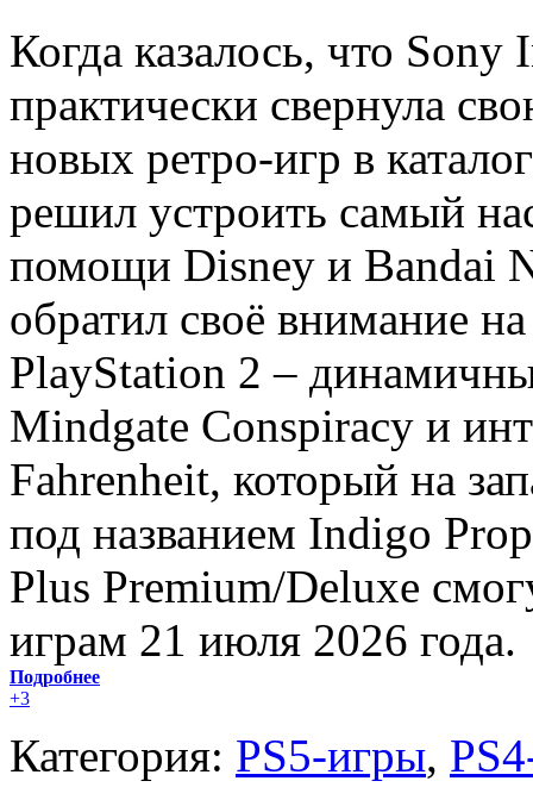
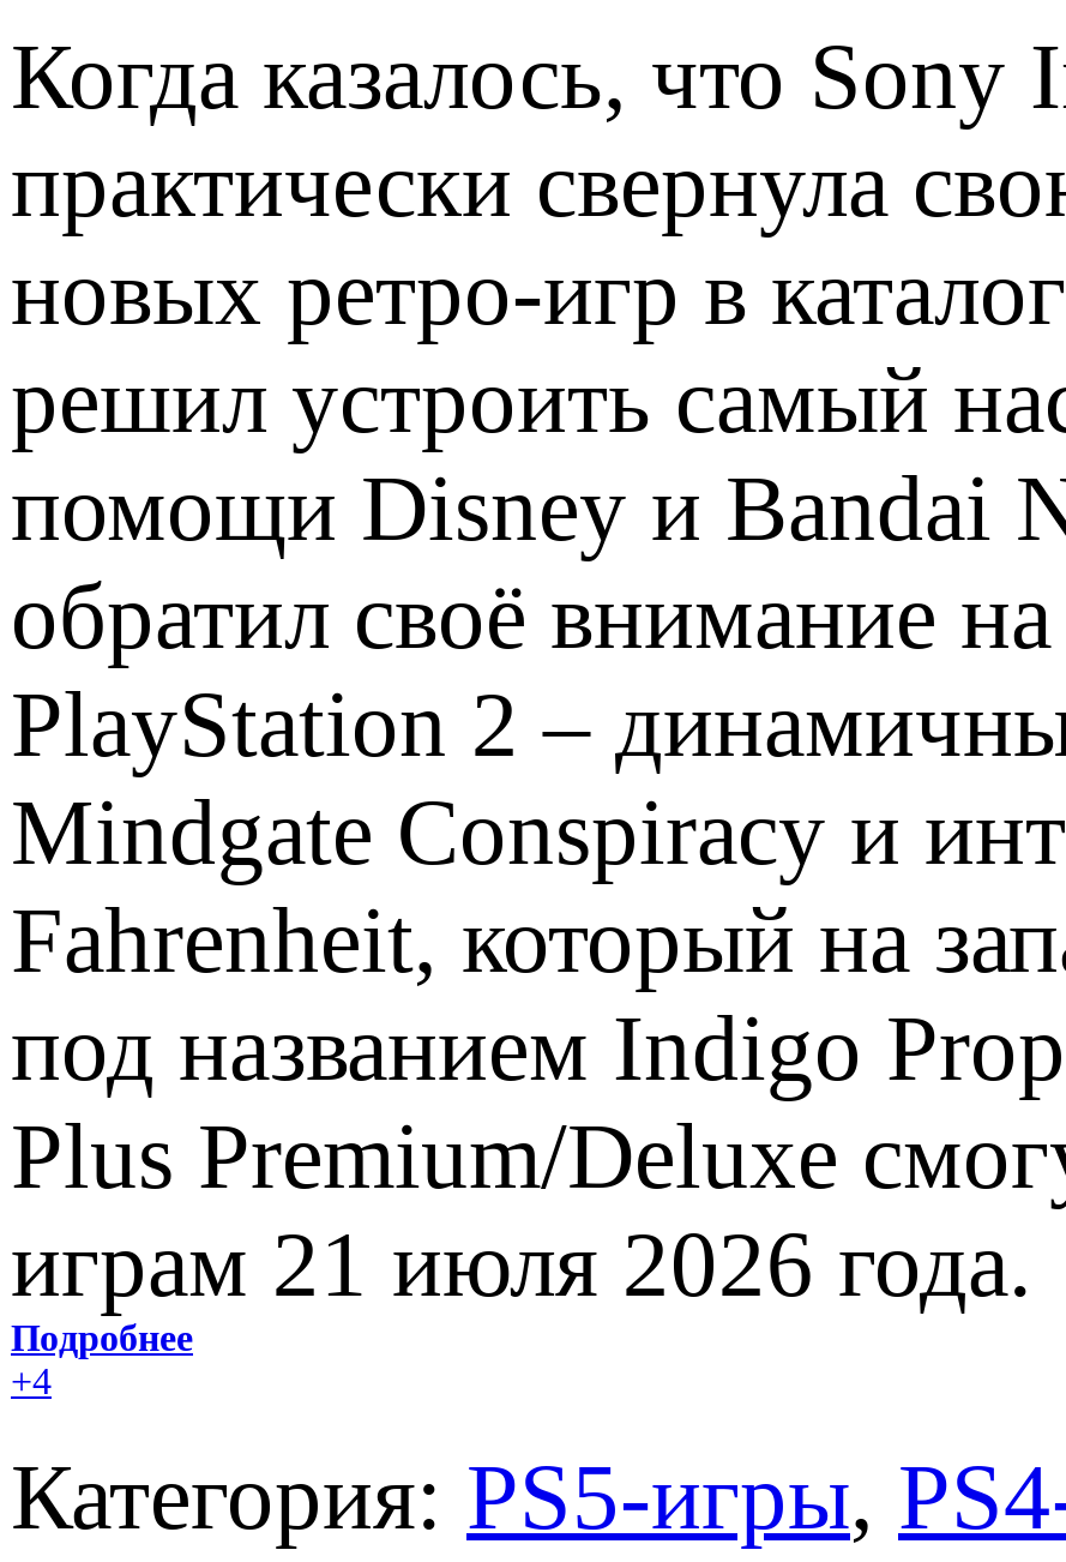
[10,688,30,709] +3 -> [11,1361,52,1402] +4

